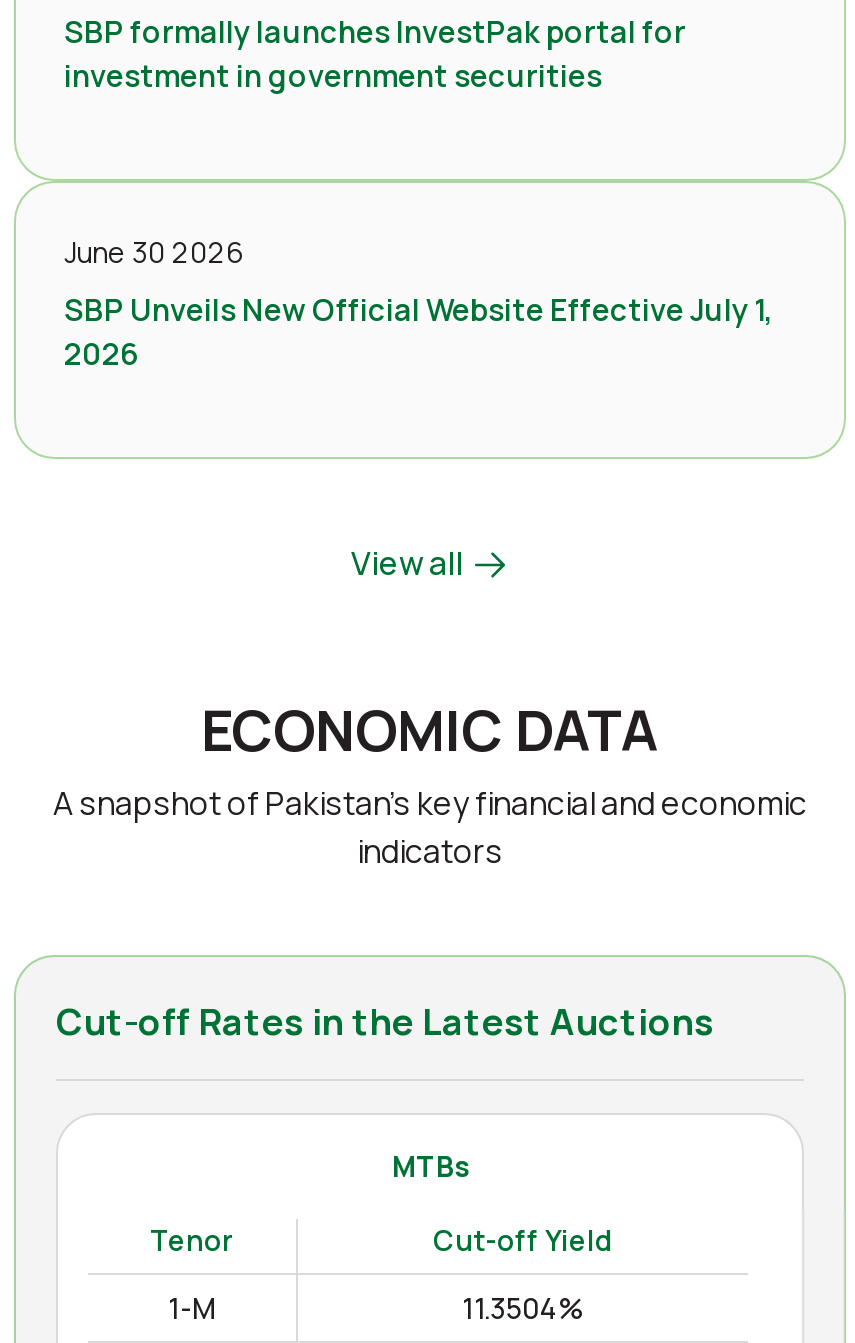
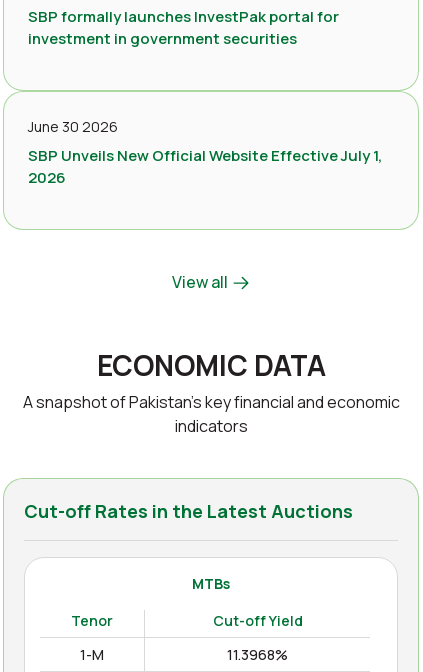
[462,1289,584,1327] 11.3504% -> [227,645,288,664] 11.3968%

